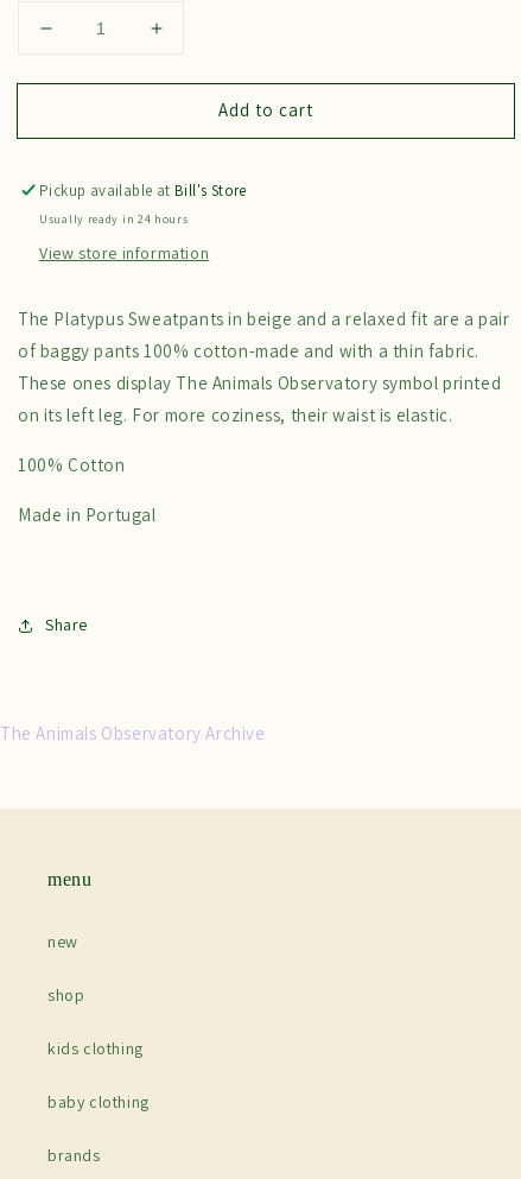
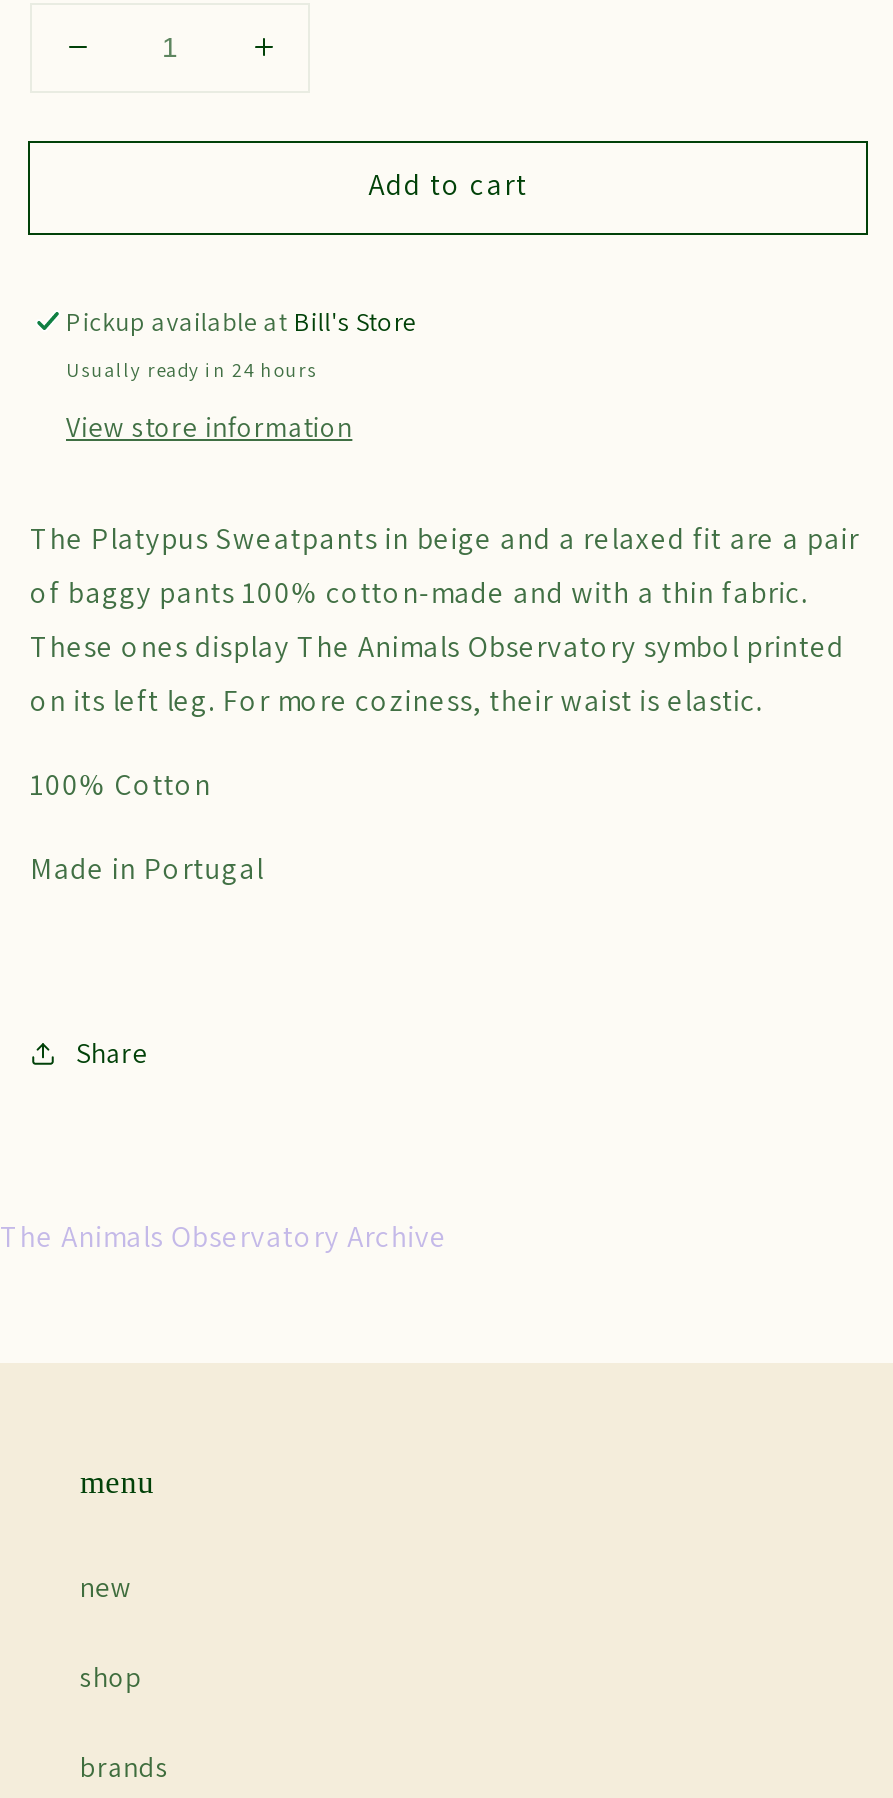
[47,1038,149,1113] kids clothing | baby clothing -> none

